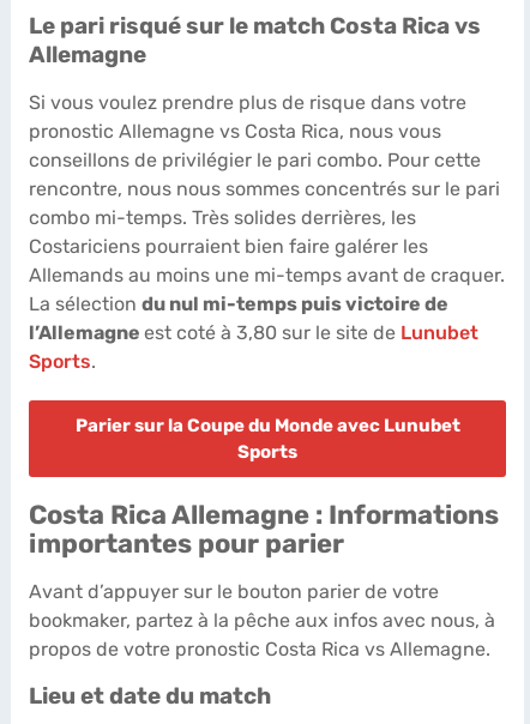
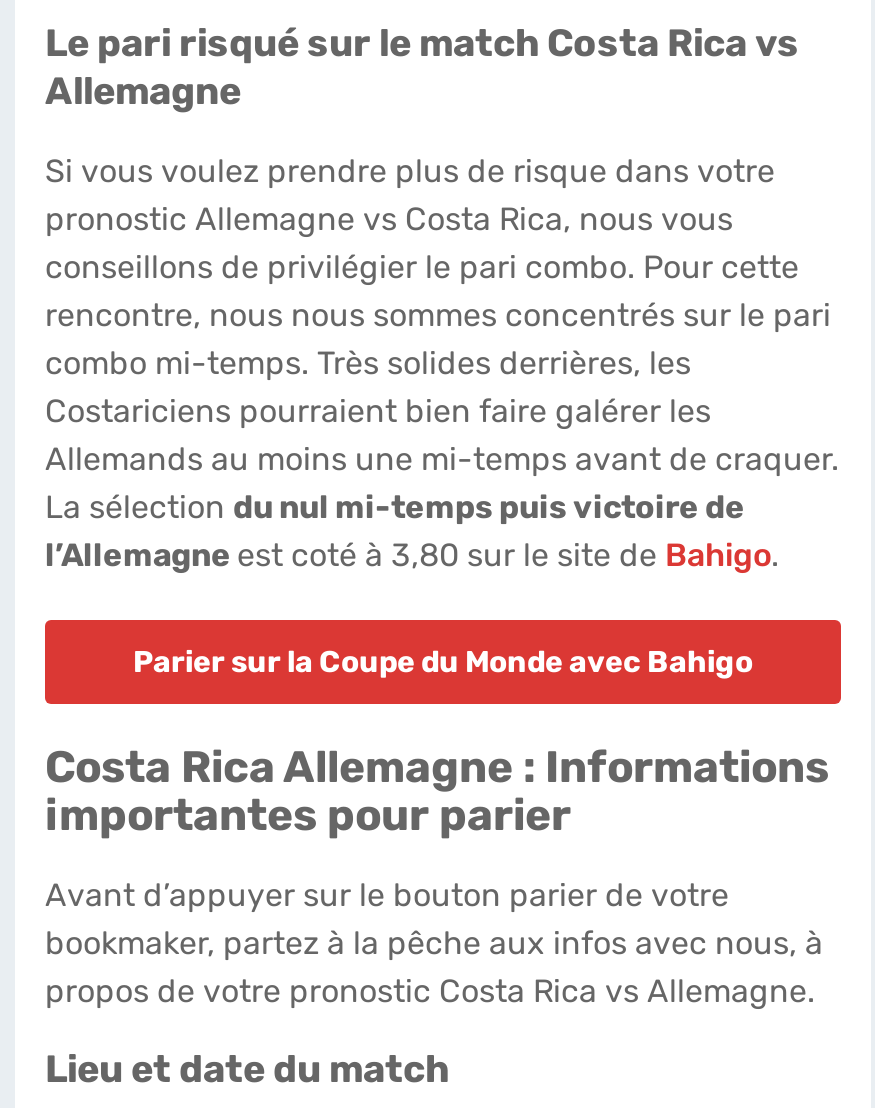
[29,321,478,373] l’Allemagne est coté à 3,80 sur le site de Lunubet | Sports. -> [45,536,779,574] l’Allemagne est coté à 3,80 sur le site de Bahigo.
[75,415,460,463] Parier sur la Coupe du Monde avec Lunubet | Sports -> [133,644,753,680] Parier sur la Coupe du Monde avec Bahigo

